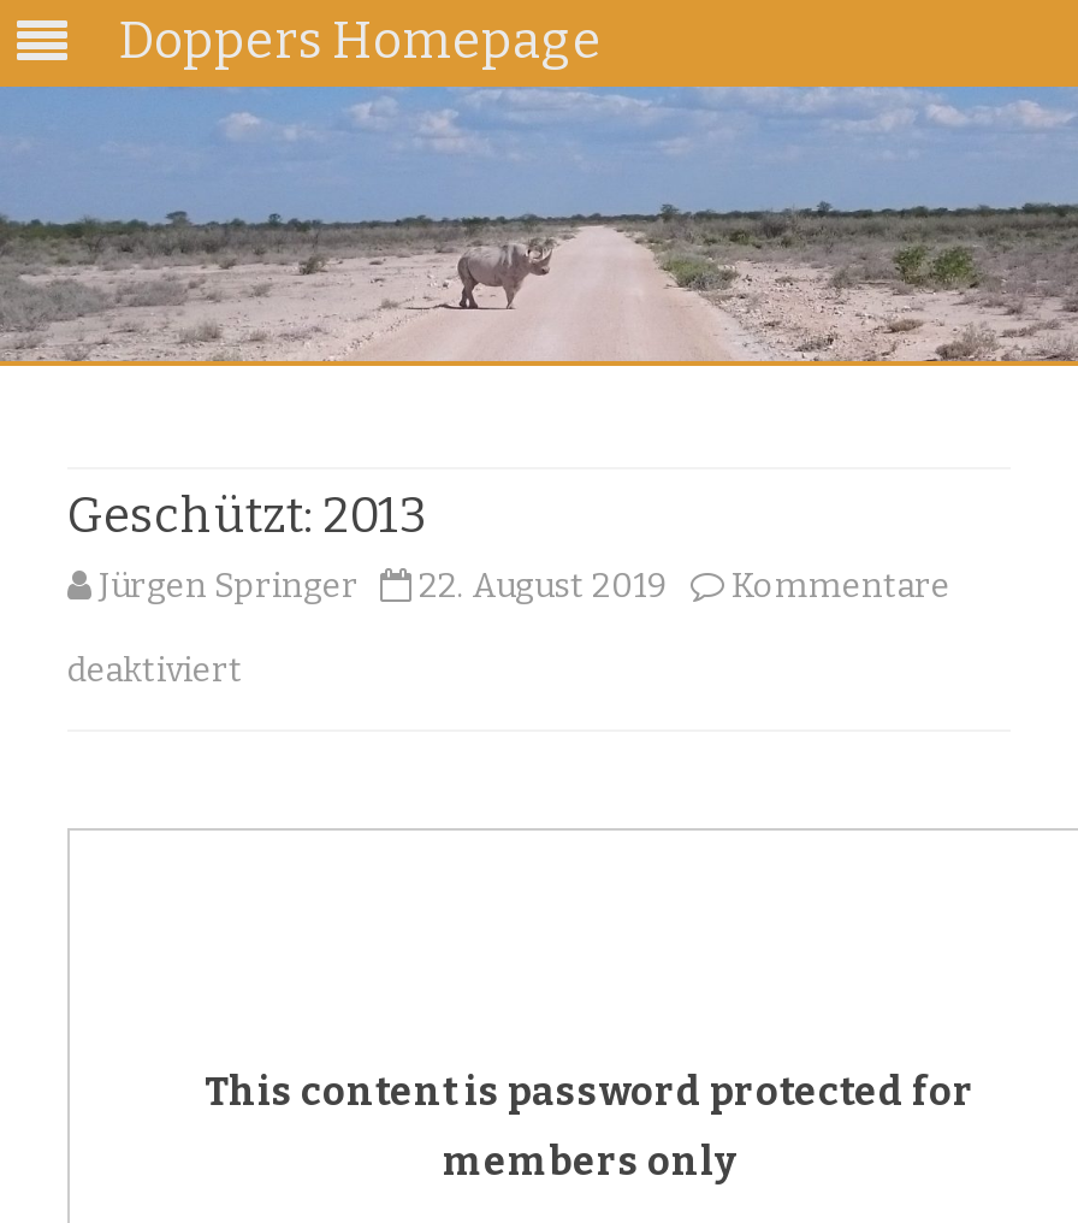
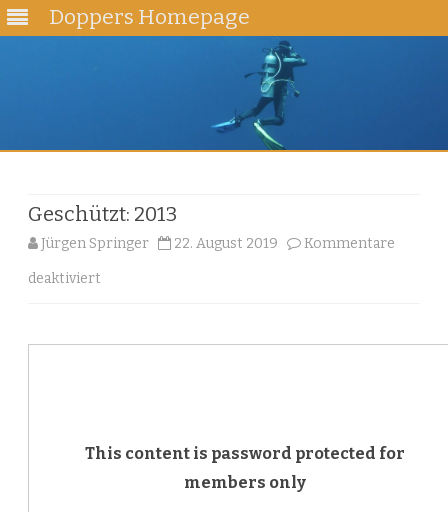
[7,84,1071,364] [image] -> [3,35,445,151] [image]

